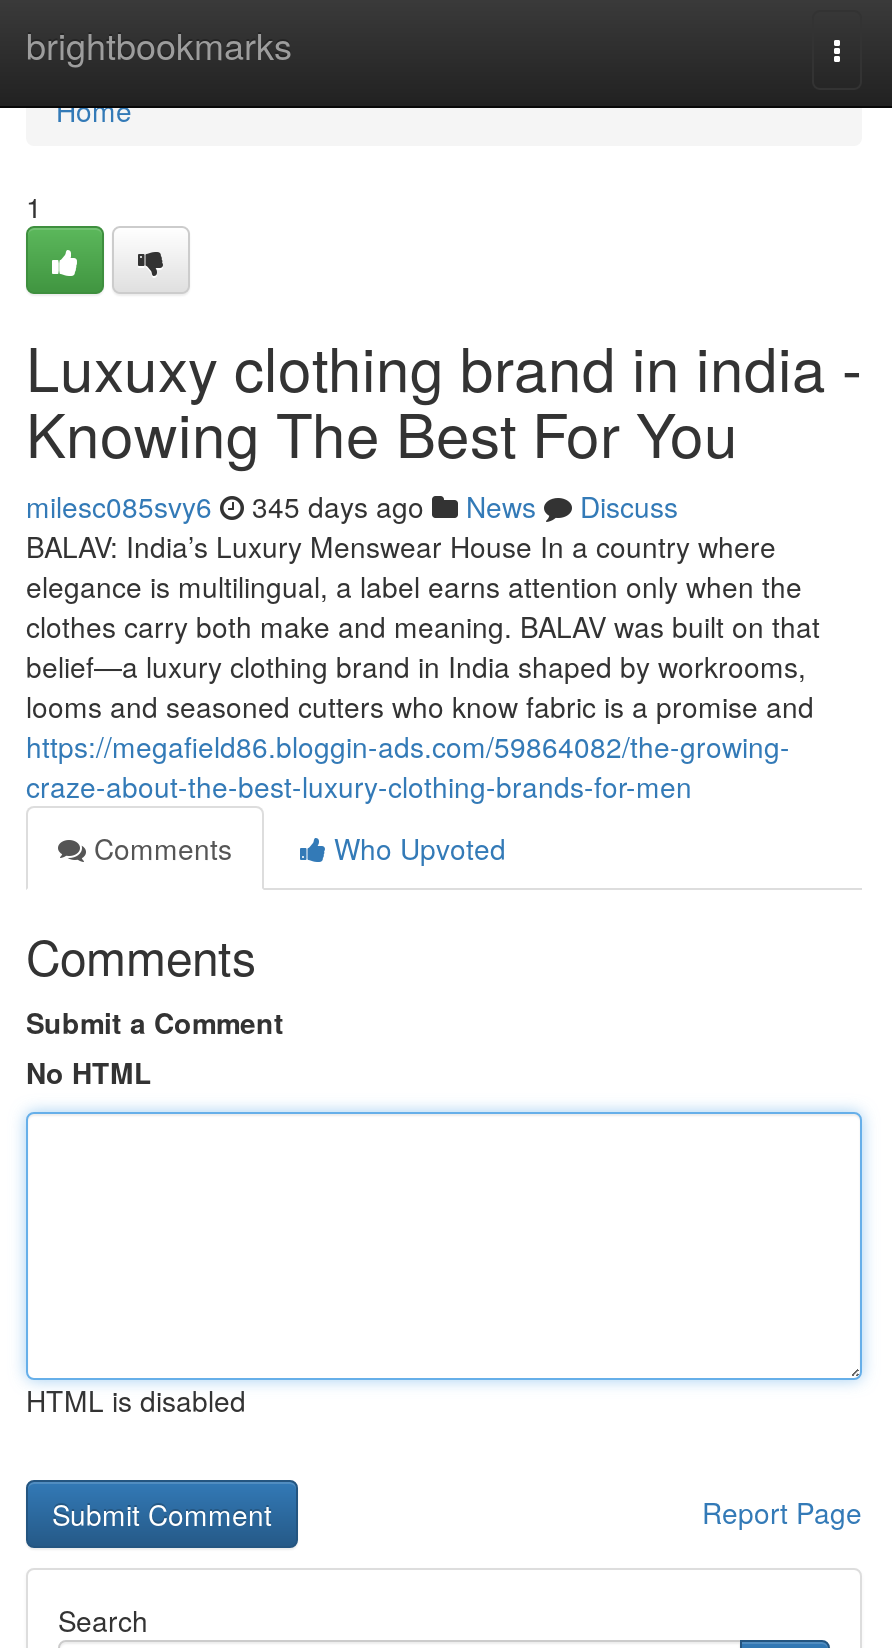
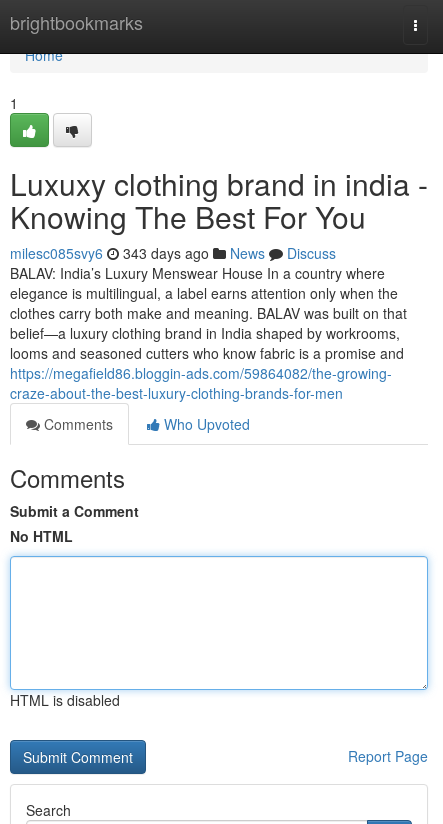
[26,486,678,526] milesc085svy6 345 days ago News Discuss -> [10,243,336,263] milesc085svy6 343 days ago News Discuss

